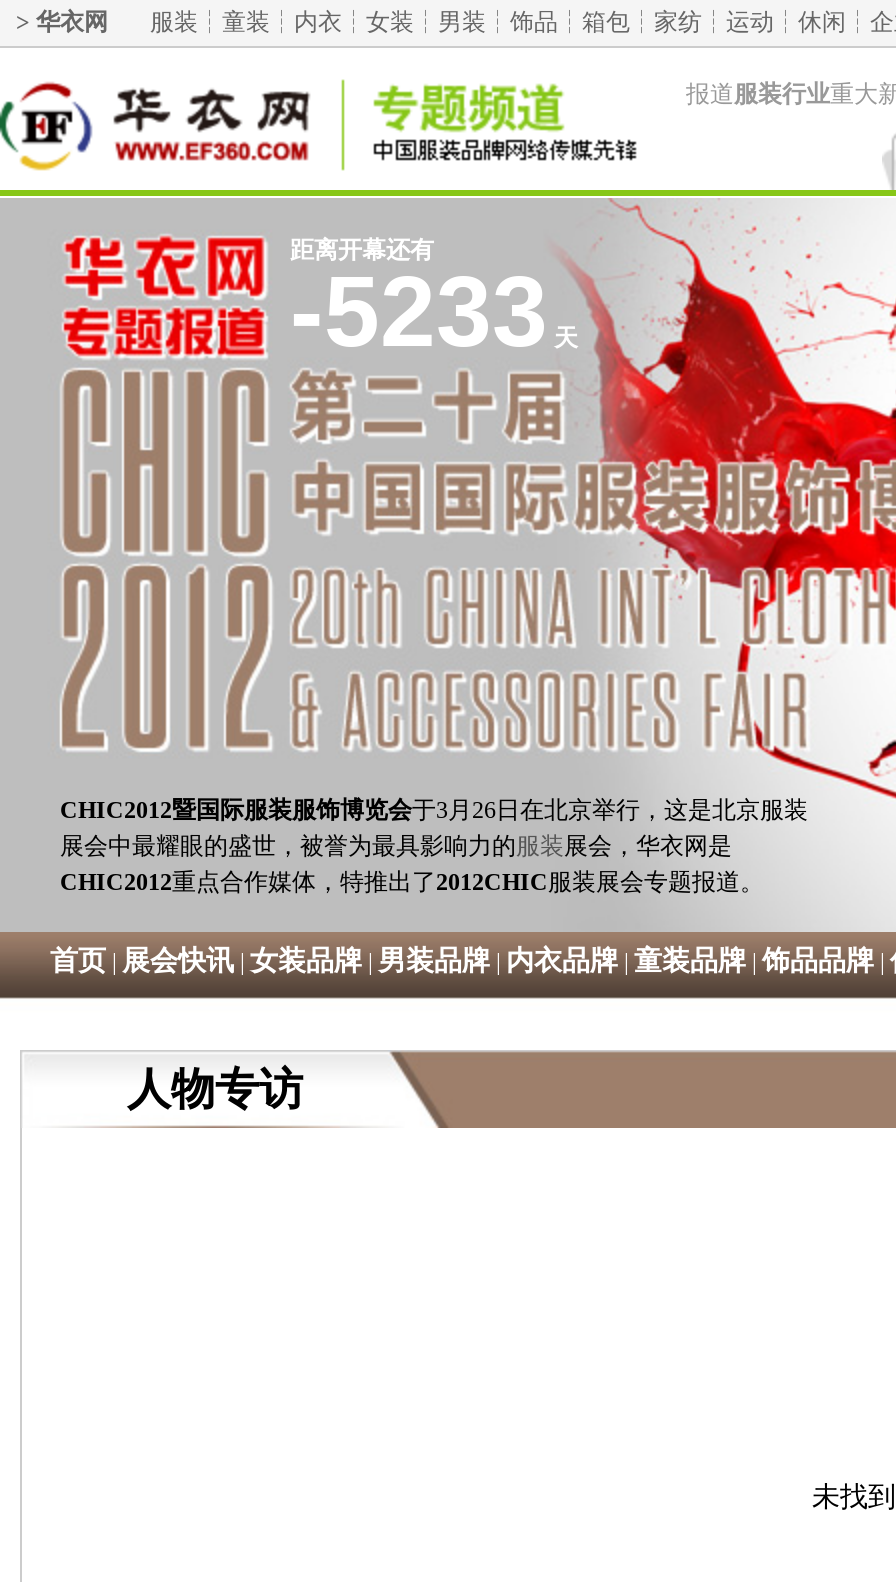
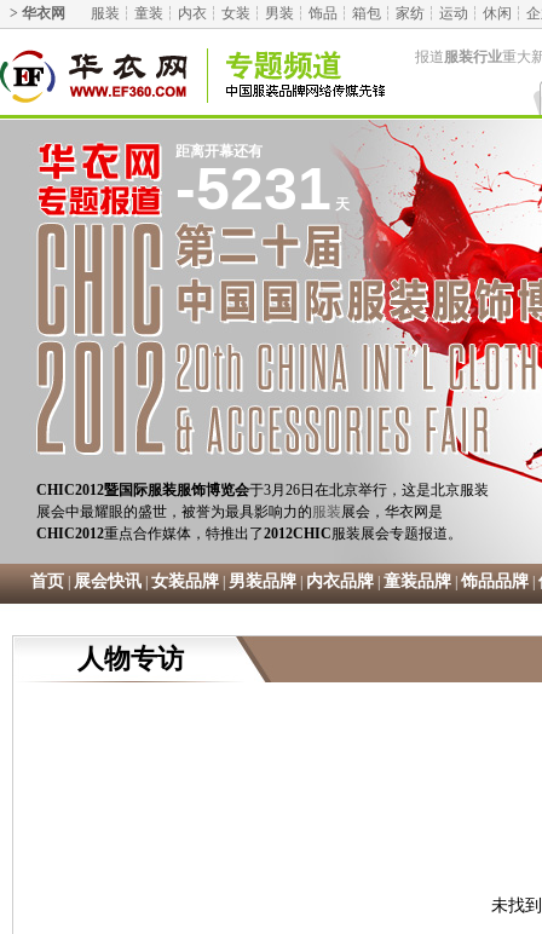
[290,256,578,368] -5233 天 -> [175,155,350,223] -5231 天

